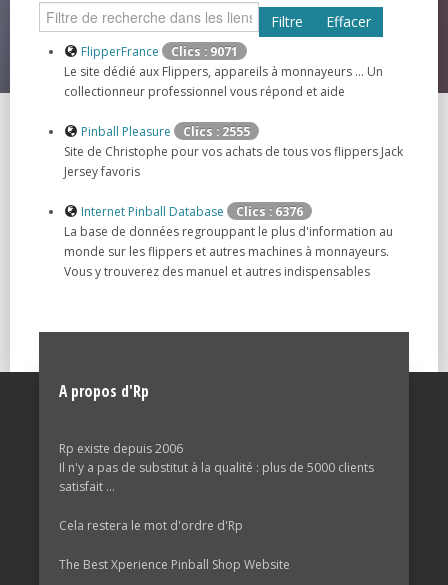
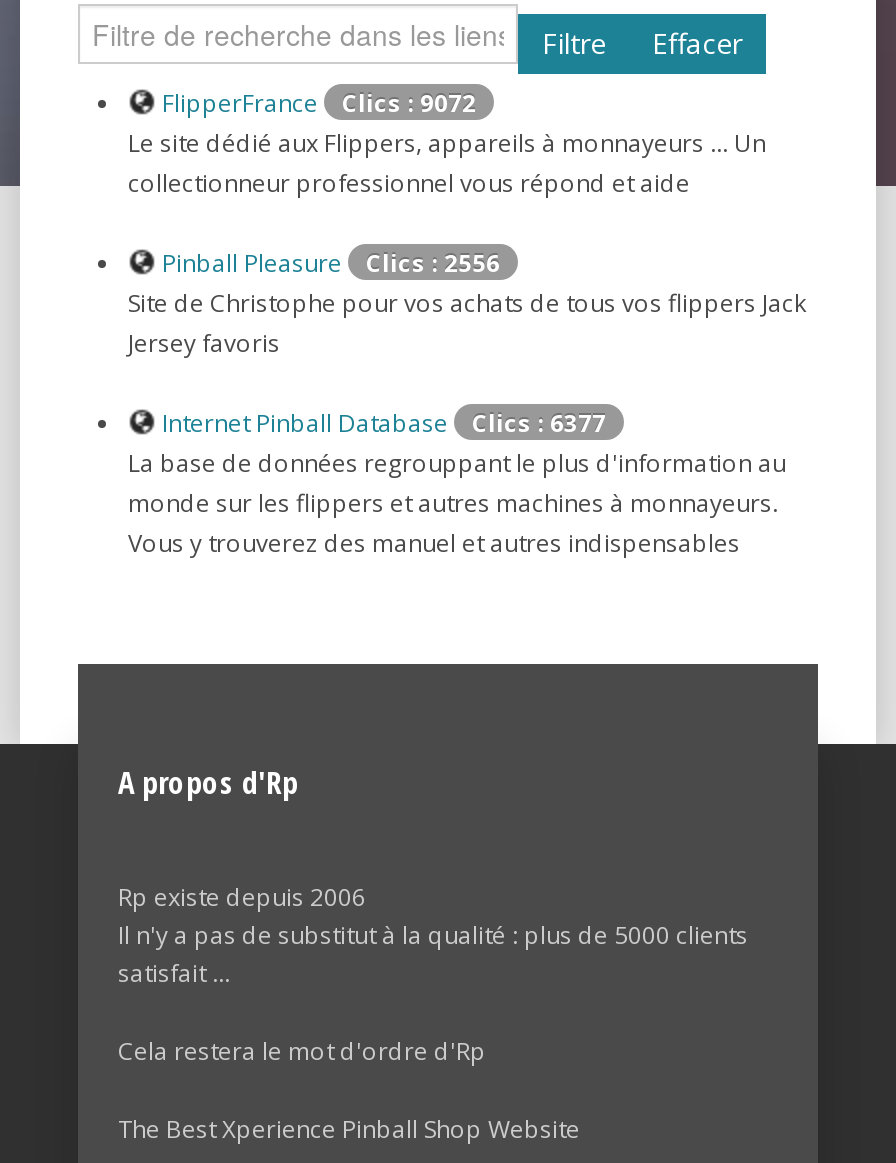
[81,43,238,60] FlipperFrance Clics : 9071 -> [162,86,476,120] FlipperFrance Clics : 9072
[81,123,250,140] Pinball Pleasure Clics : 2555 -> [162,246,500,280] Pinball Pleasure Clics : 2556
[81,203,303,220] Internet Pinball Database Clics : 6376 -> [162,406,606,440] Internet Pinball Database Clics : 6377

